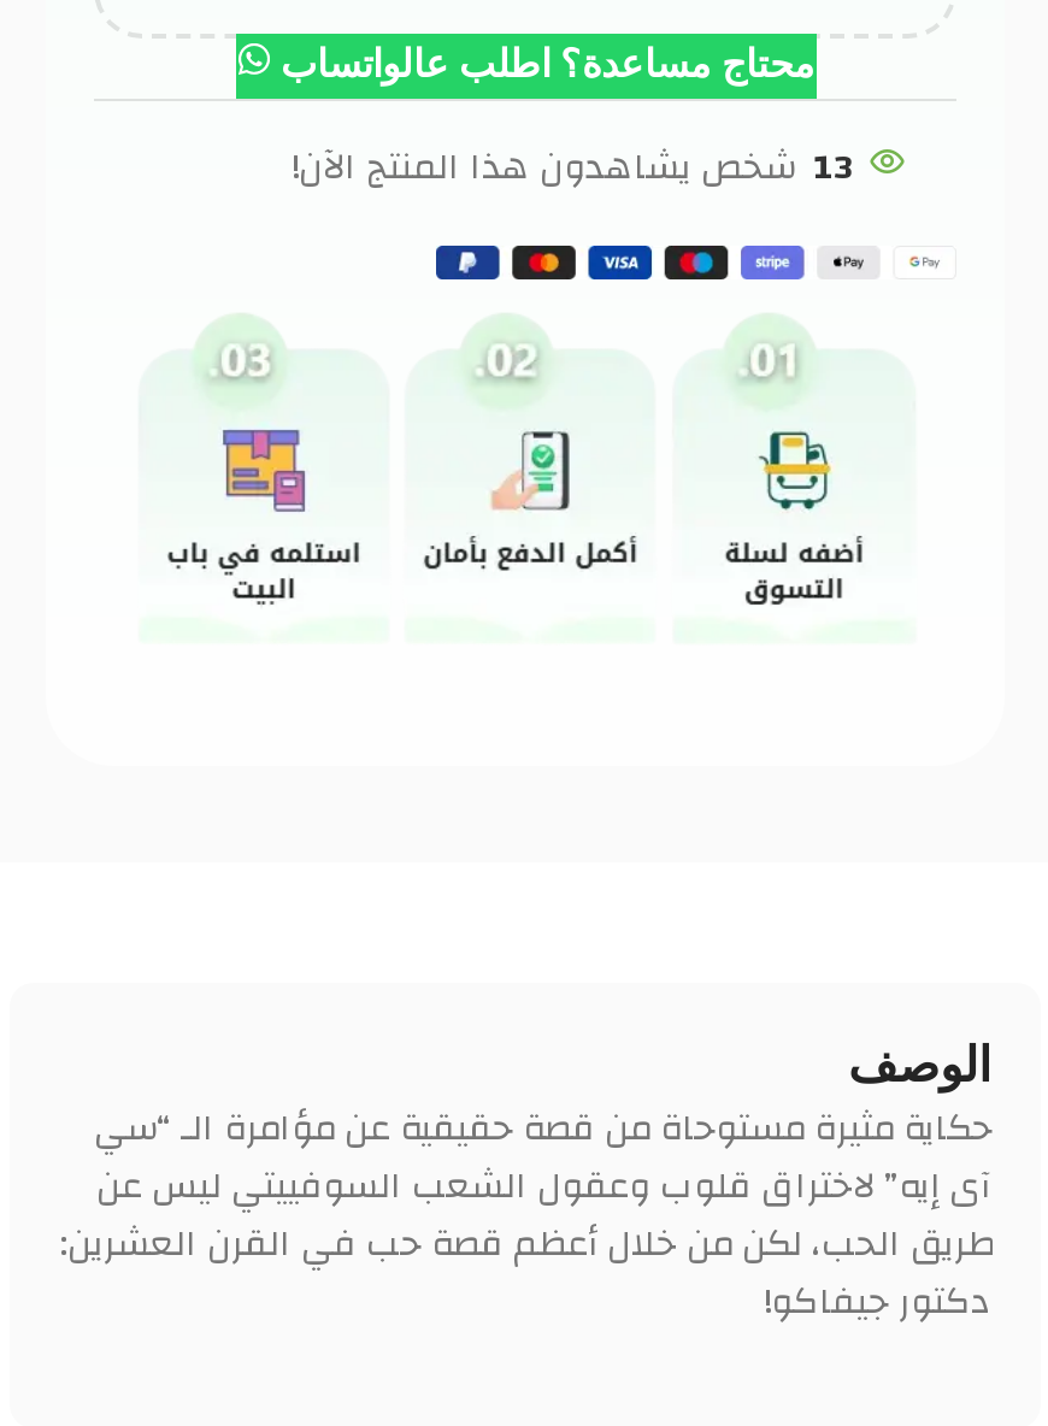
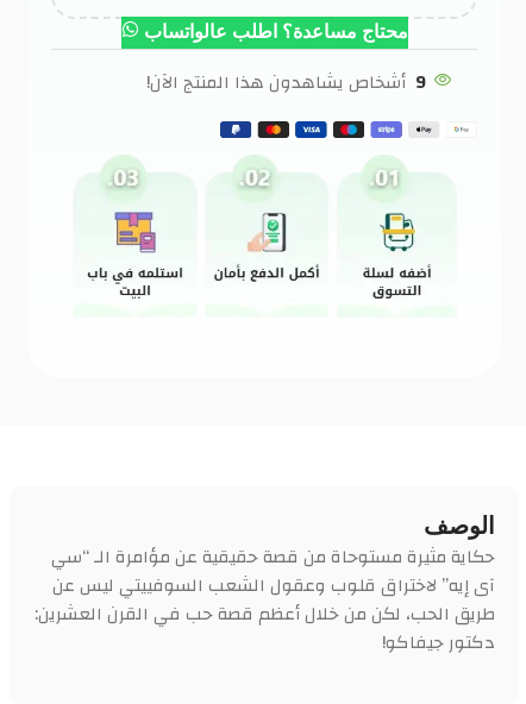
[292,134,853,199] 13 شخص يشاهدون هذا المنتج الآن! -> [146,66,426,98] 9 أشخاص يشاهدون هذا المنتج الآن!

